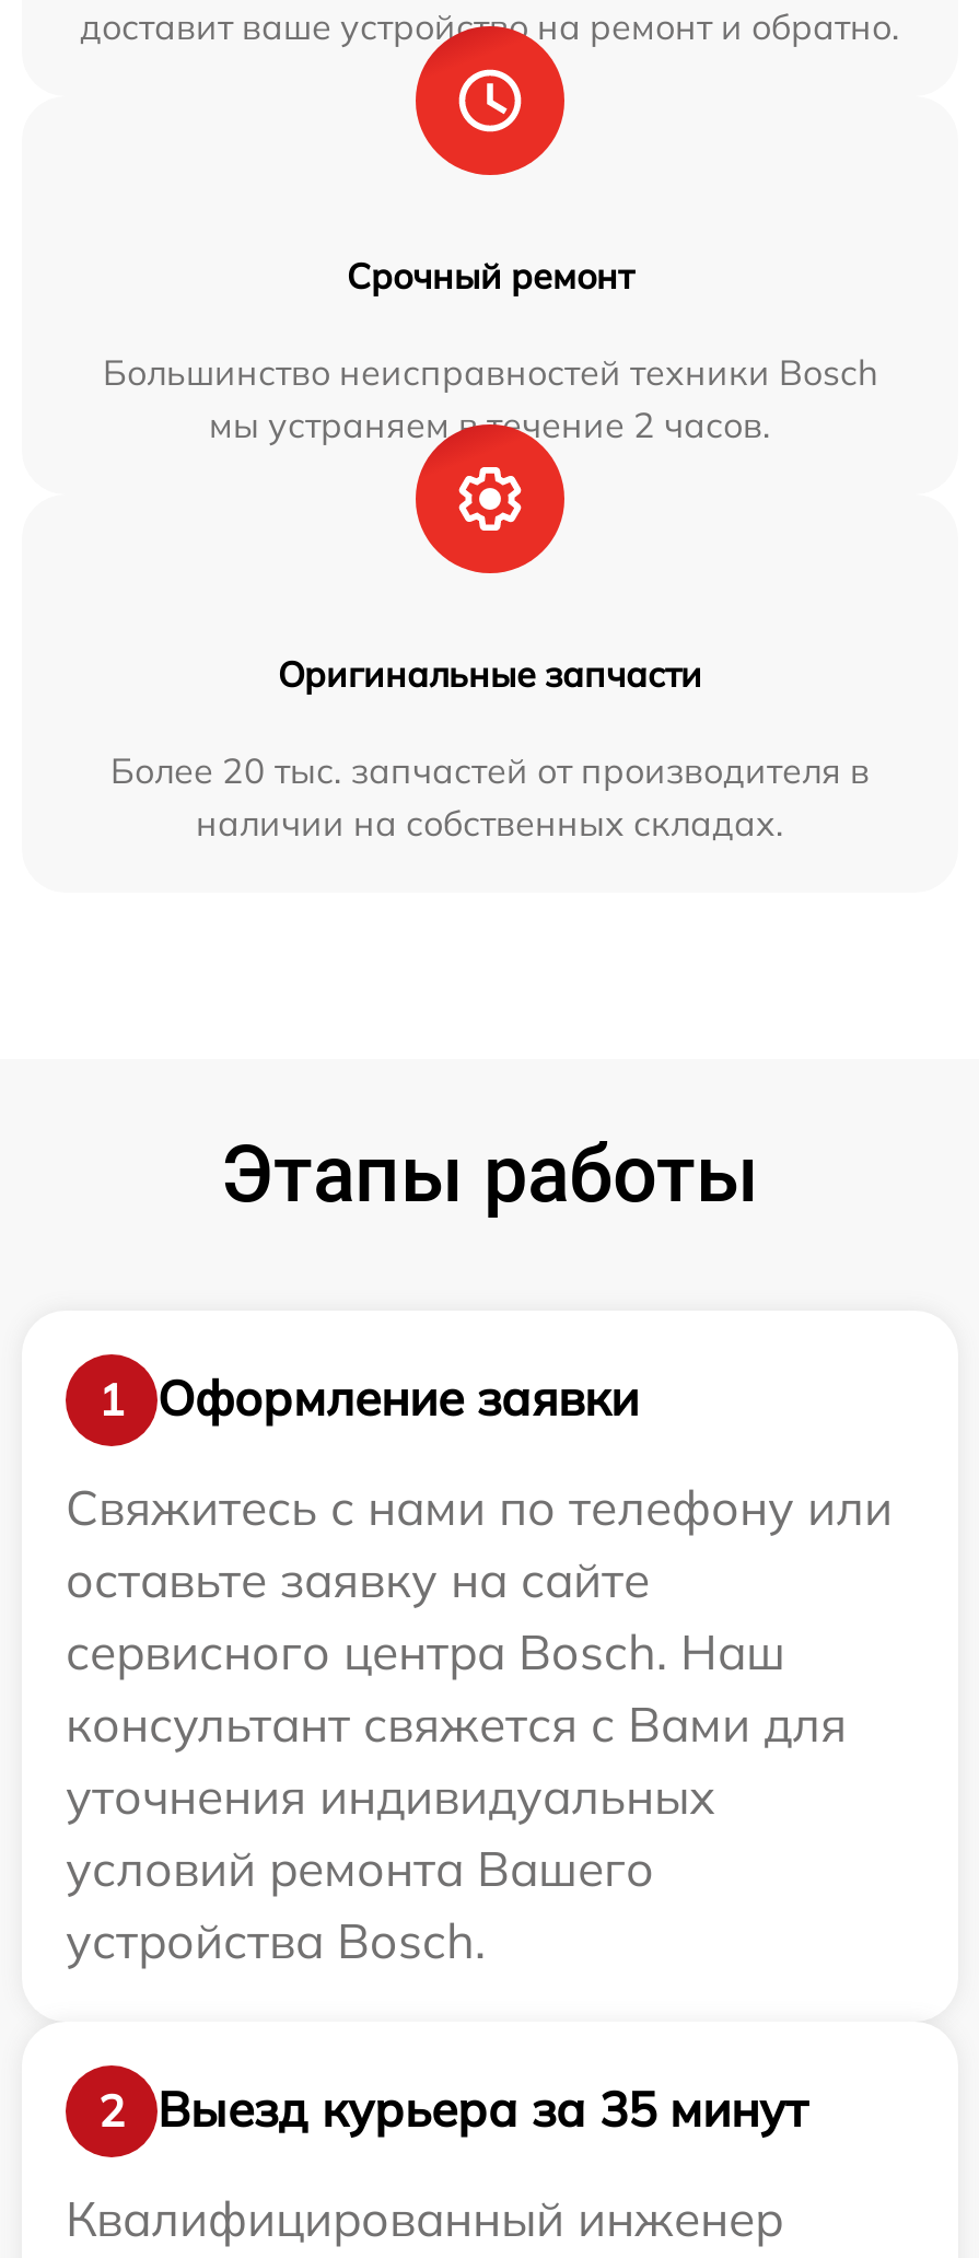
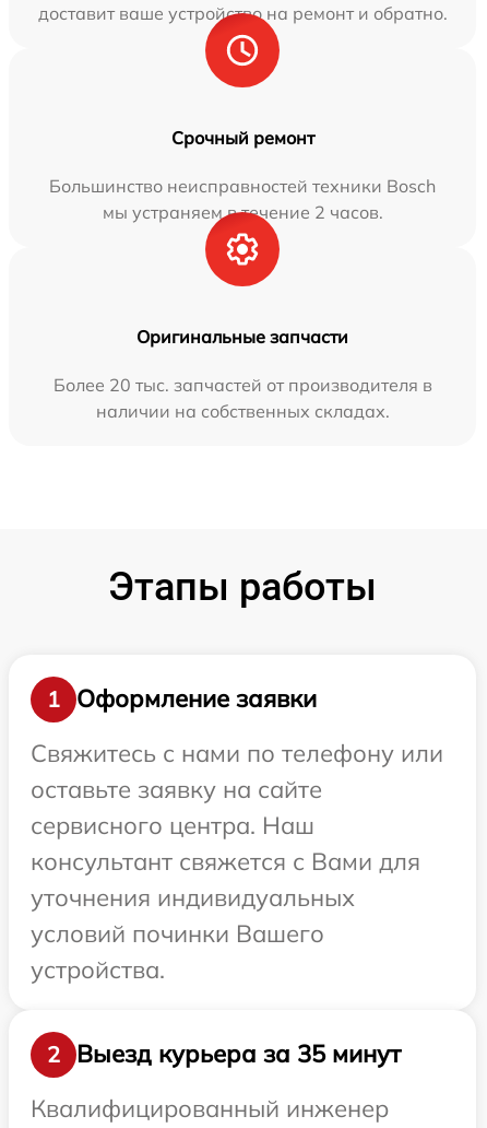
[66,1621,785,1682] сервисного центра Bosch. Наш -> [31,810,314,840] сервисного центра. Наш
[66,1838,654,1971] условий ремонта Вашего | устройства Bosch. -> [31,918,324,985] условий починки Вашего | устройства.

